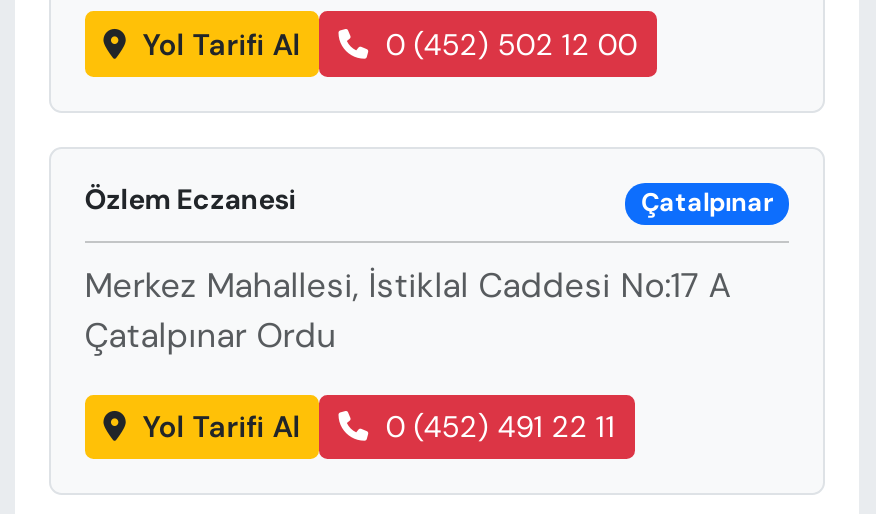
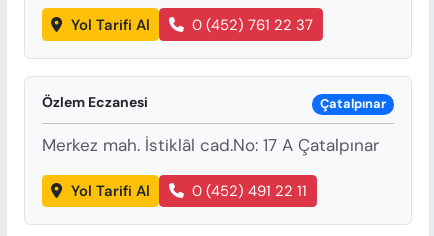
[385,24,637,64] 0 (452) 502 12 00 -> [192,15,313,35] 0 (452) 761 22 37
[85,262,731,356] Merkez Mahallesi, İstiklal Caddesi No:17 A | Çatalpınar Ordu -> [42,134,379,156] Merkez mah. İstiklâl cad.No: 17 A Çatalpınar

